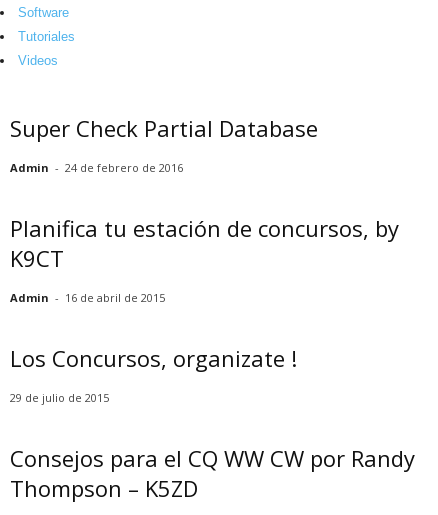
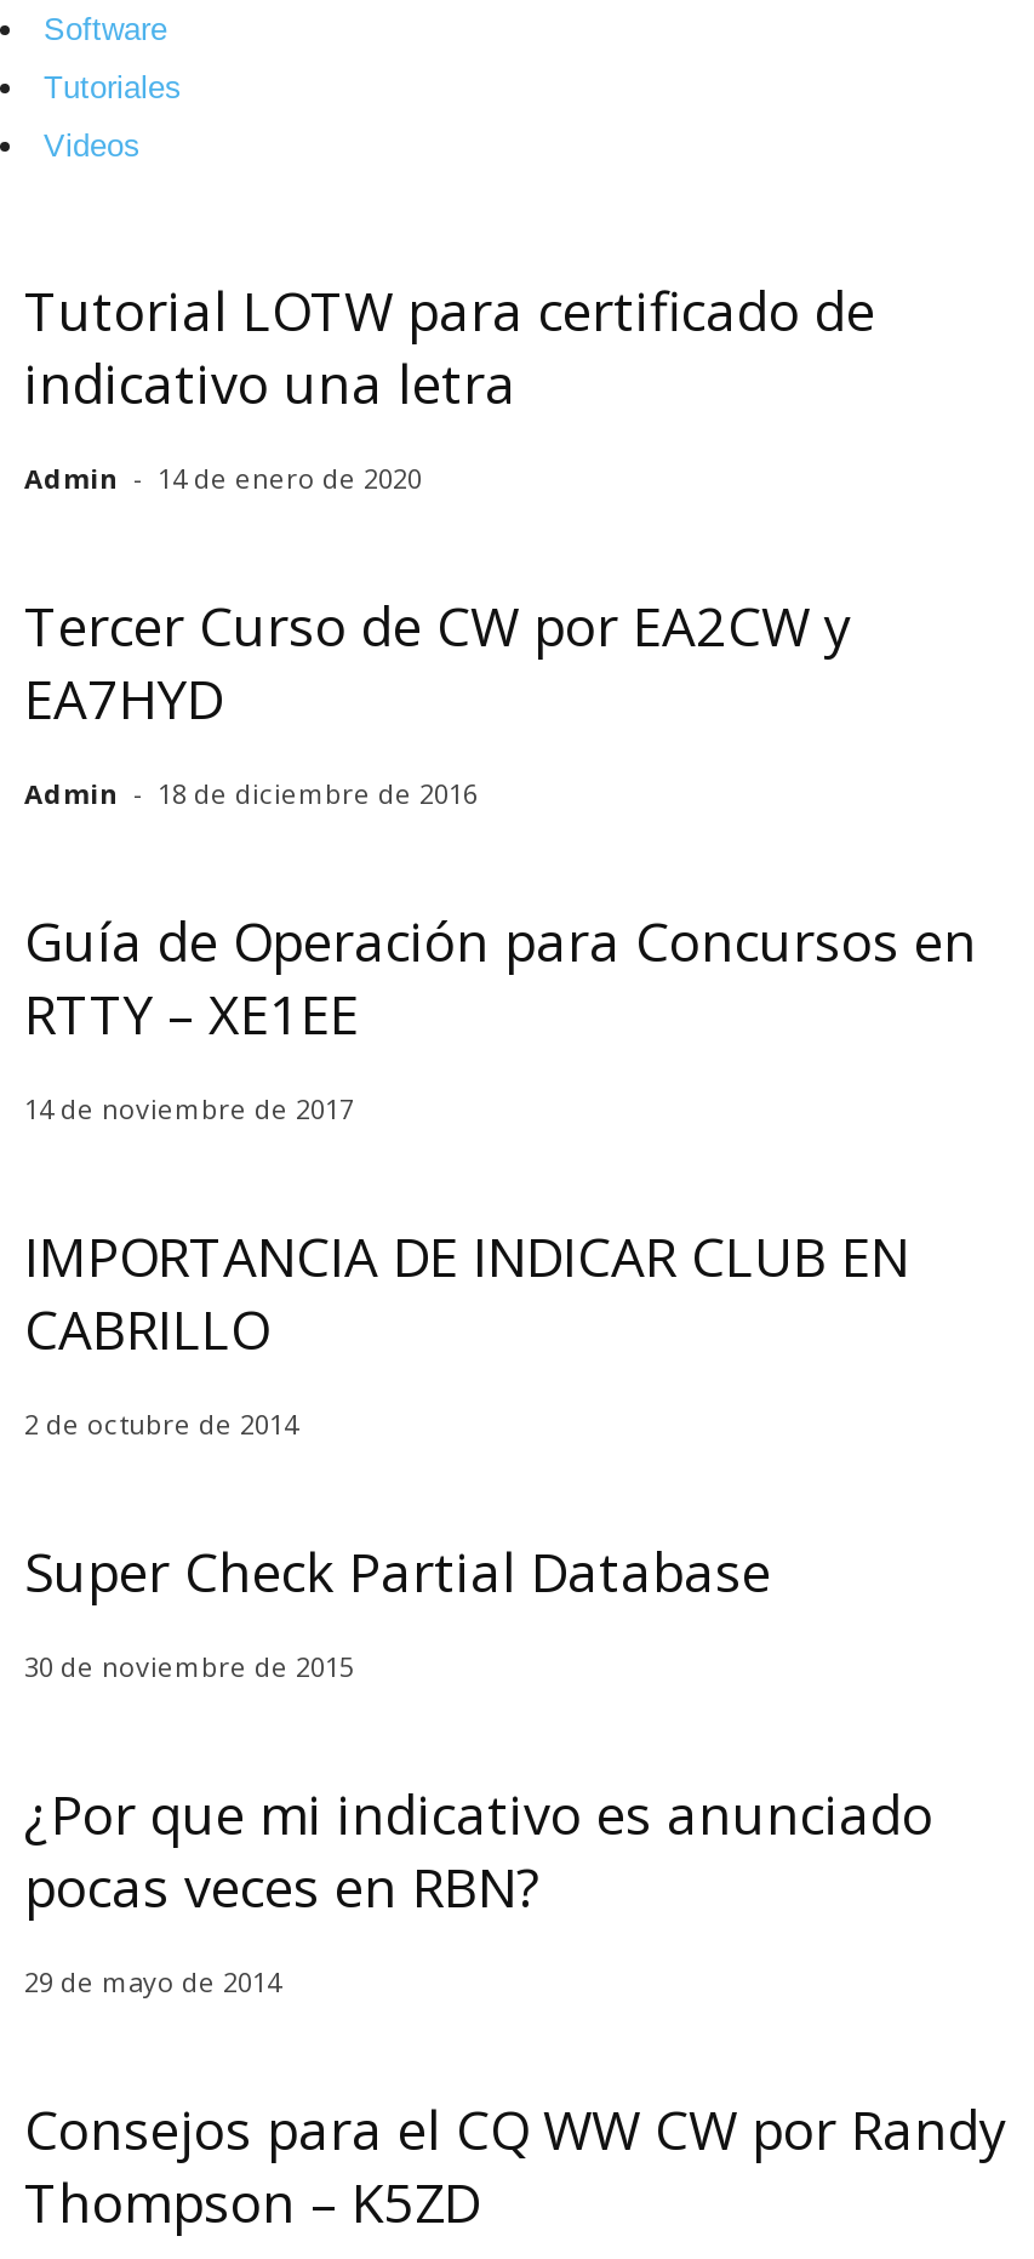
none -> [24,273,977,1442] Tutorial LOTW para certificado de | indicativo una letra | Admin - 14 de enero de 2020 | Tercer Curso de CW por EA2CW y | EA7HYD | Admin - 18 de diciembre de 2016 | Guía de Operación para Concursos en | RTTY – XE1EE | 14 de noviembre de 2017 | IMPORTANCIA DE INDICAR CLUB EN | CABRILLO | 2 de octubre de 2014
moved [10,113,318,143] -> [24,1534,771,1607]: Super Check Partial Database
[10,160,399,405] Admin - 24 de febrero de 2016 | Planifica tu estación de concursos, by | K9CT | Admin - 16 de abril de 2015 | Los Concursos, organizate ! | 29 de julio de 2015 -> [24,1648,933,2000] 30 de noviembre de 2015 | ¿Por que mi indicativo es anunciado | pocas veces en RBN? | 29 de mayo de 2014

